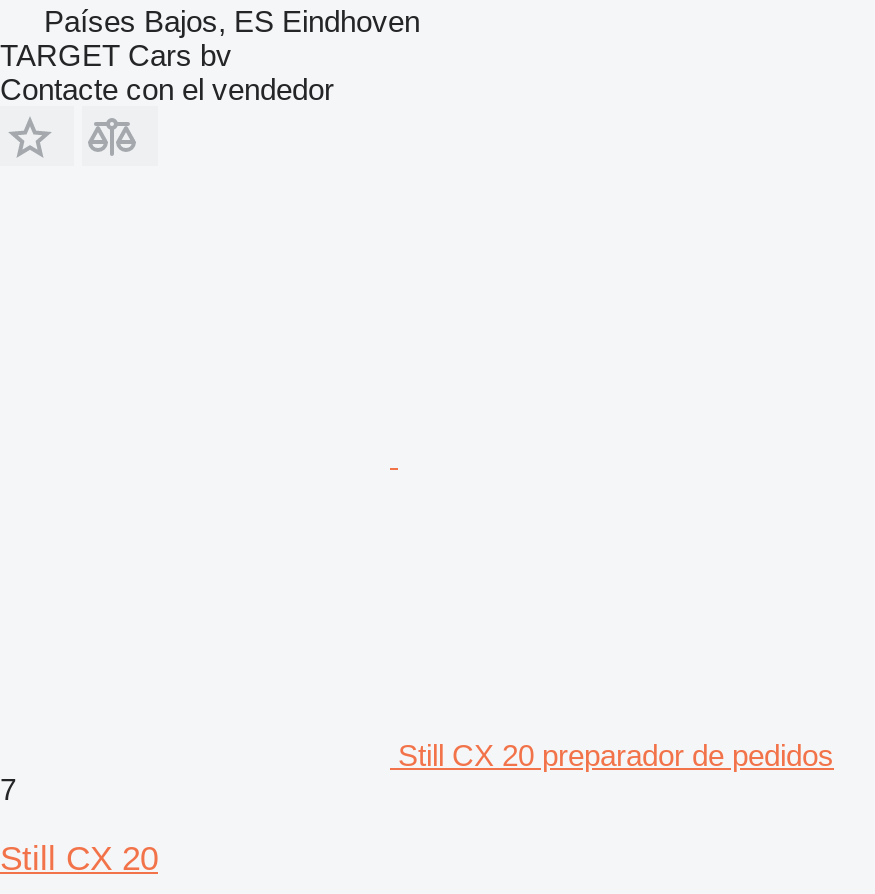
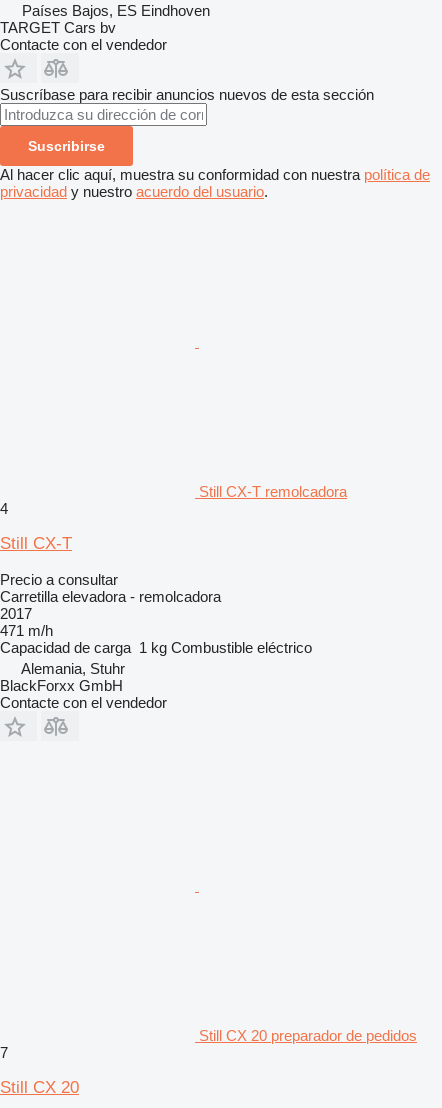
none -> [0,86,430,200] Suscríbase para recibir anuncios nuevos de esta sección | Suscribirse | Al hacer clic aquí, muestra su conformidad con nuestra política de | privacidad y nuestro acuerdo del usuario.
none -> [0,483,347,711] Still CX-T remolcadora | 4 | Still CX-T | Precio a consultar | Carretilla elevadora - remolcadora | 2017 | 471 m/h | Capacidad de carga 1 kg Combustible eléctrico | Alemania, Stuhr | BlackForxx GmbH | Contacte con el vendedor

